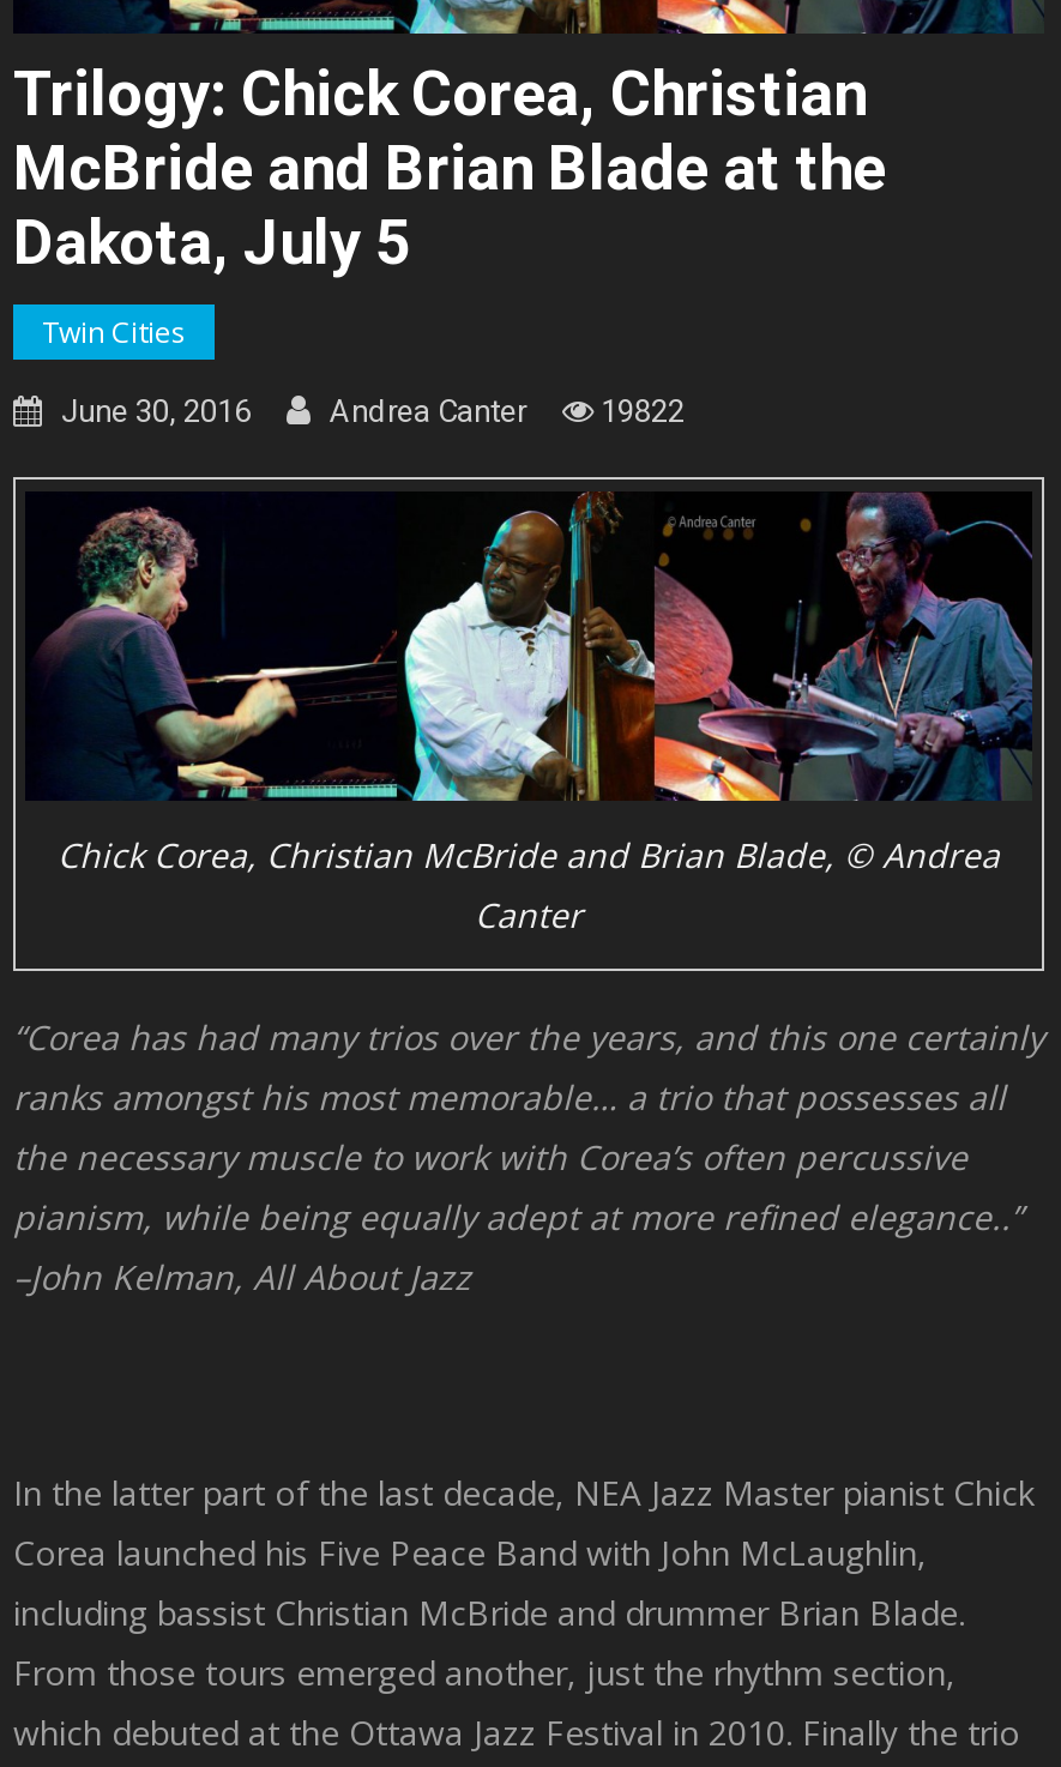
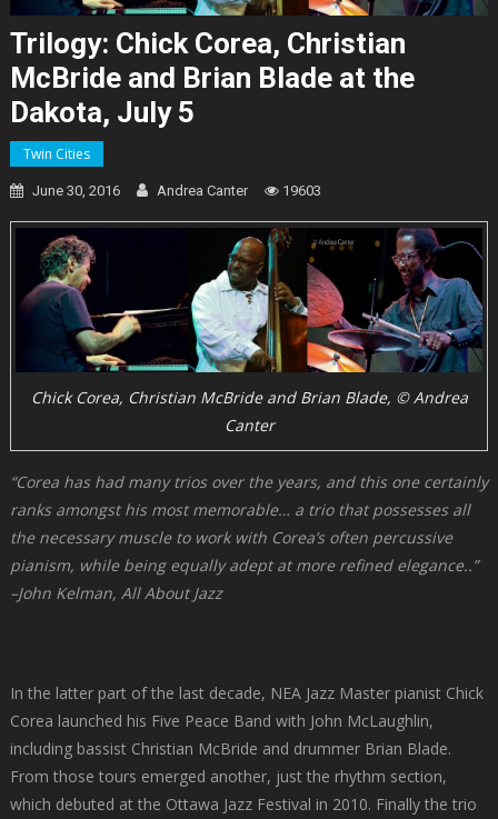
[601,394,685,430] 19822 -> [282,183,321,199] 19603

